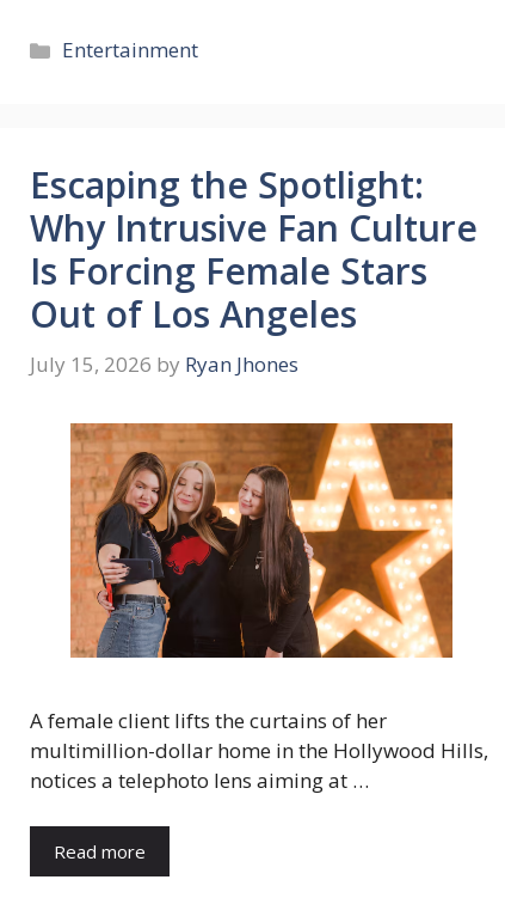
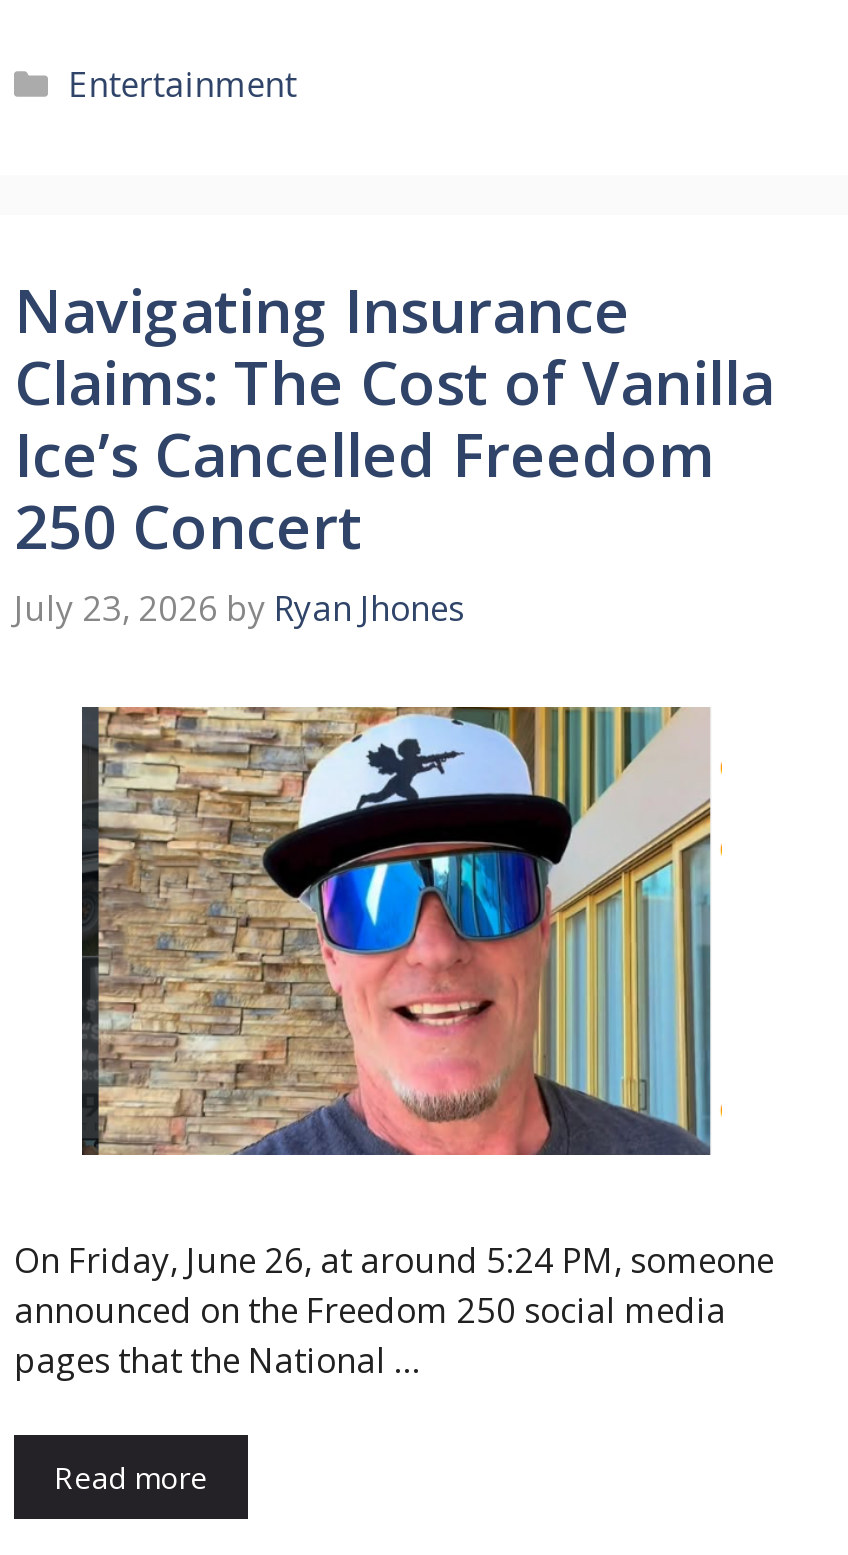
[30,161,478,378] Escaping the Spotlight: | Why Intrusive Fan Culture | Is Forcing Female Stars | Out of Los Angeles | July 15, 2026 by Ryan Jhones -> [14,269,774,632] Navigating Insurance | Claims: The Cost of Vanilla | Ice’s Cancelled Freedom | 250 Concert | July 23, 2026 by Ryan Jhones
[30,422,488,794] [image] | A female client lifts the curtains of her | multimillion-dollar home in the Hollywood Hills, | notices a telephoto lens aiming at … -> [14,706,774,1382] [image] | On Friday, June 26, at around 5:24 PM, someone | announced on the Freedom 250 social media | pages that the National …

